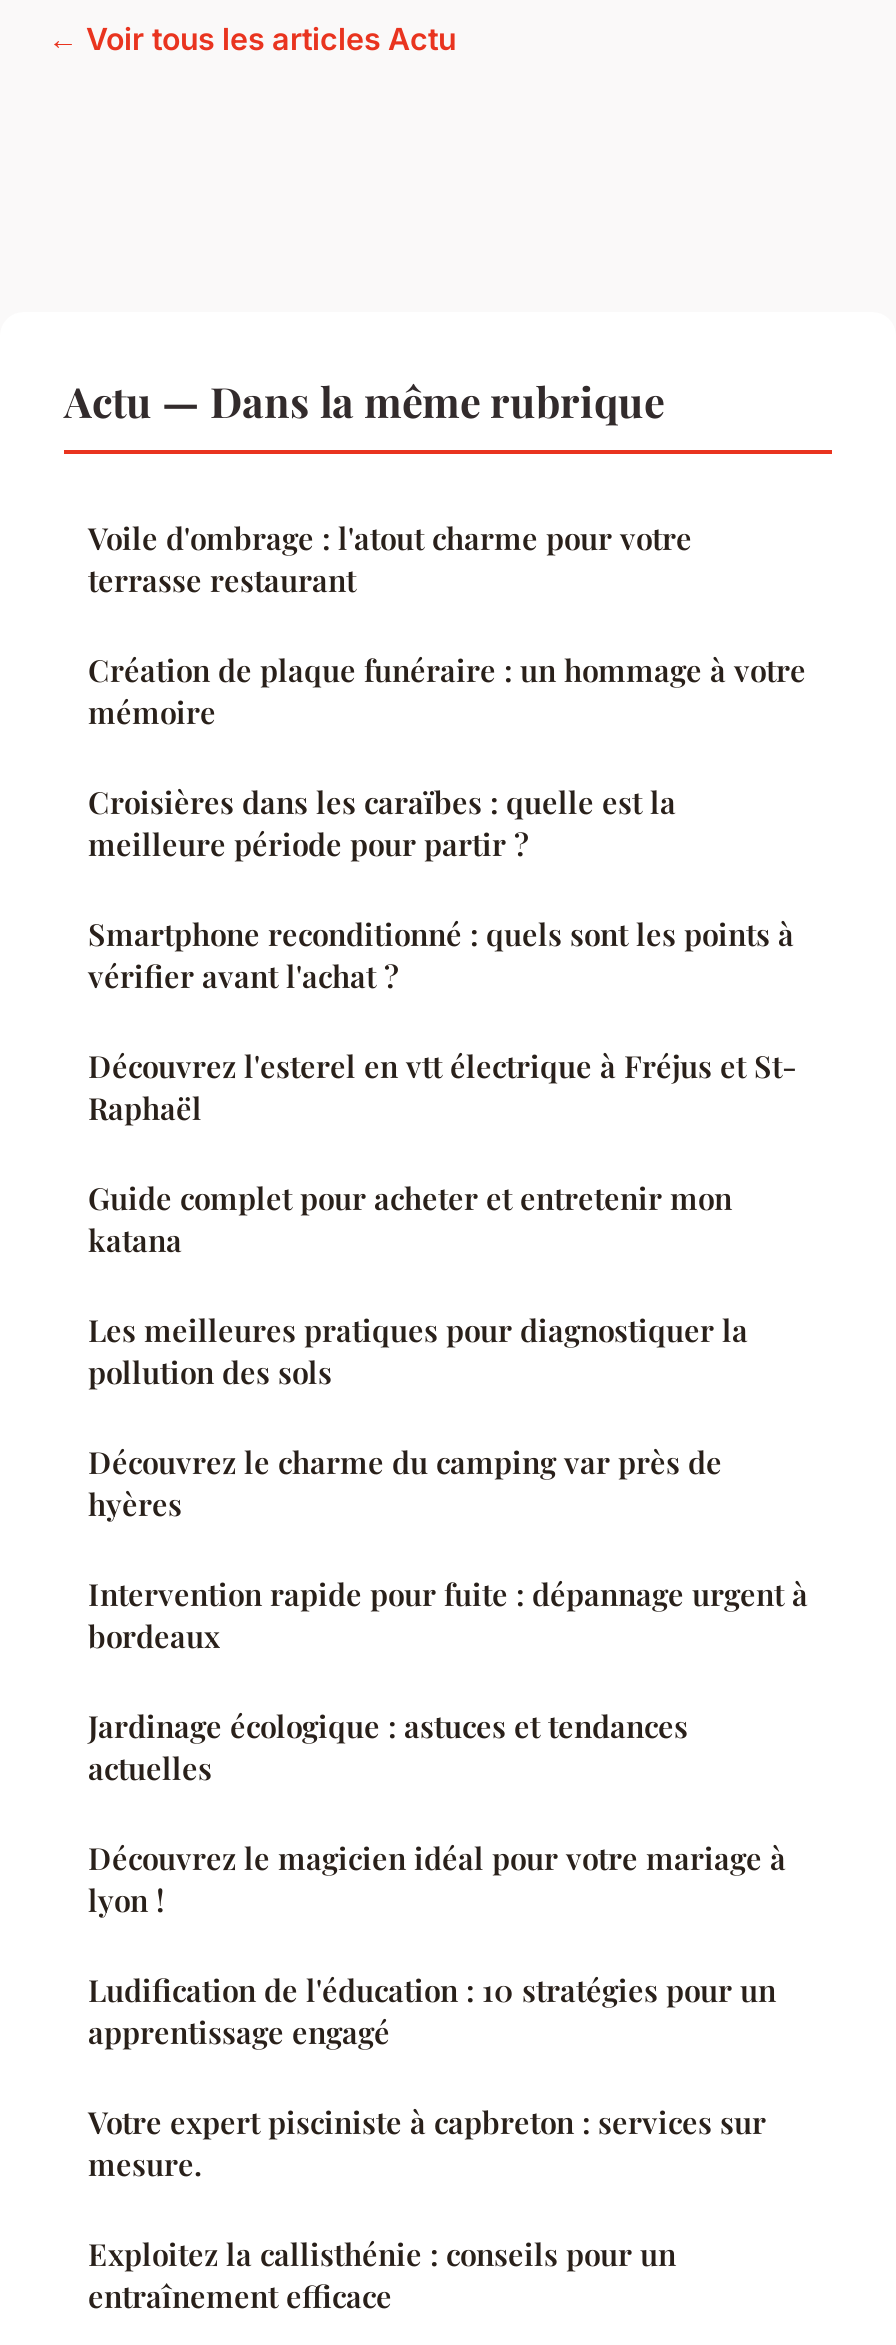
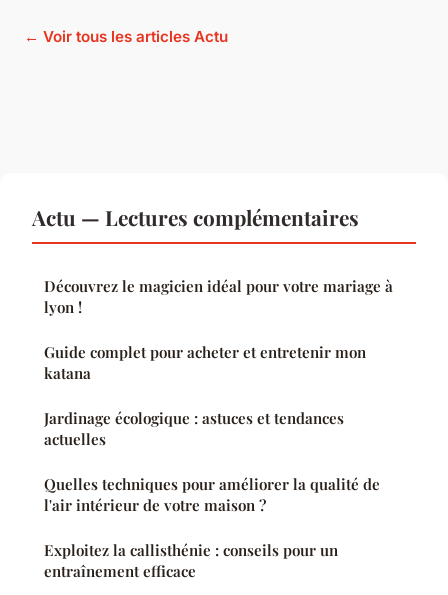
[64,373,808,1657] Actu — Dans la même rubrique | Voile d'ombrage : l'atout charme pour votre | terrasse restaurant | Création de plaque funéraire : un hommage à votre | mémoire | Croisières dans les caraïbes : quelle est la | meilleure période pour partir ? | Smartphone reconditionné : quels sont les points à | vérifier avant l'achat ? | Découvrez l'esterel en vtt électrique à Fréjus et St- | Raphaël | Les meilleures pratiques pour diagnostiquer la | pollution des sols | Découvrez le charme du camping var près de | hyères | Intervention rapide pour fuite : dépannage urgent à | bordeaux -> [32,203,359,231] Actu — Lectures complémentaires
moved [88,1179,732,1789] -> [44,342,366,449]: Guide complet pour acheter et entretenir mon | katana | Jardinage écologique : astuces et tendances | actuelles
moved [88,1839,786,1921] -> [44,276,393,317]: Découvrez le magicien idéal pour votre mariage à | lyon !
[88,1971,776,2185] Ludification de l'éducation : 10 stratégies pour un | apprentissage engagé | Votre expert pisciniste à capbreton : services sur | mesure. -> [44,474,380,515] Quelles techniques pour améliorer la qualité de | l'air intérieur de votre maison ?

